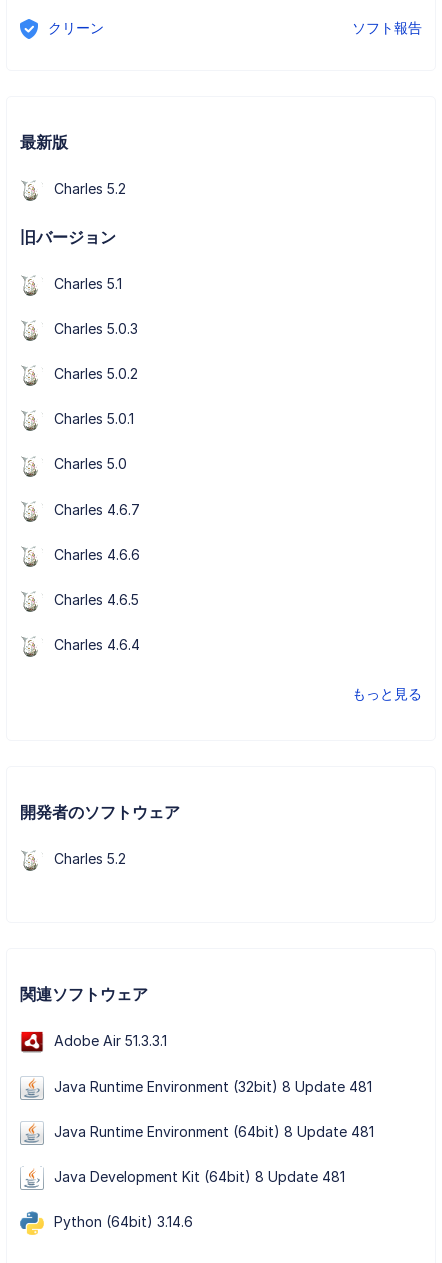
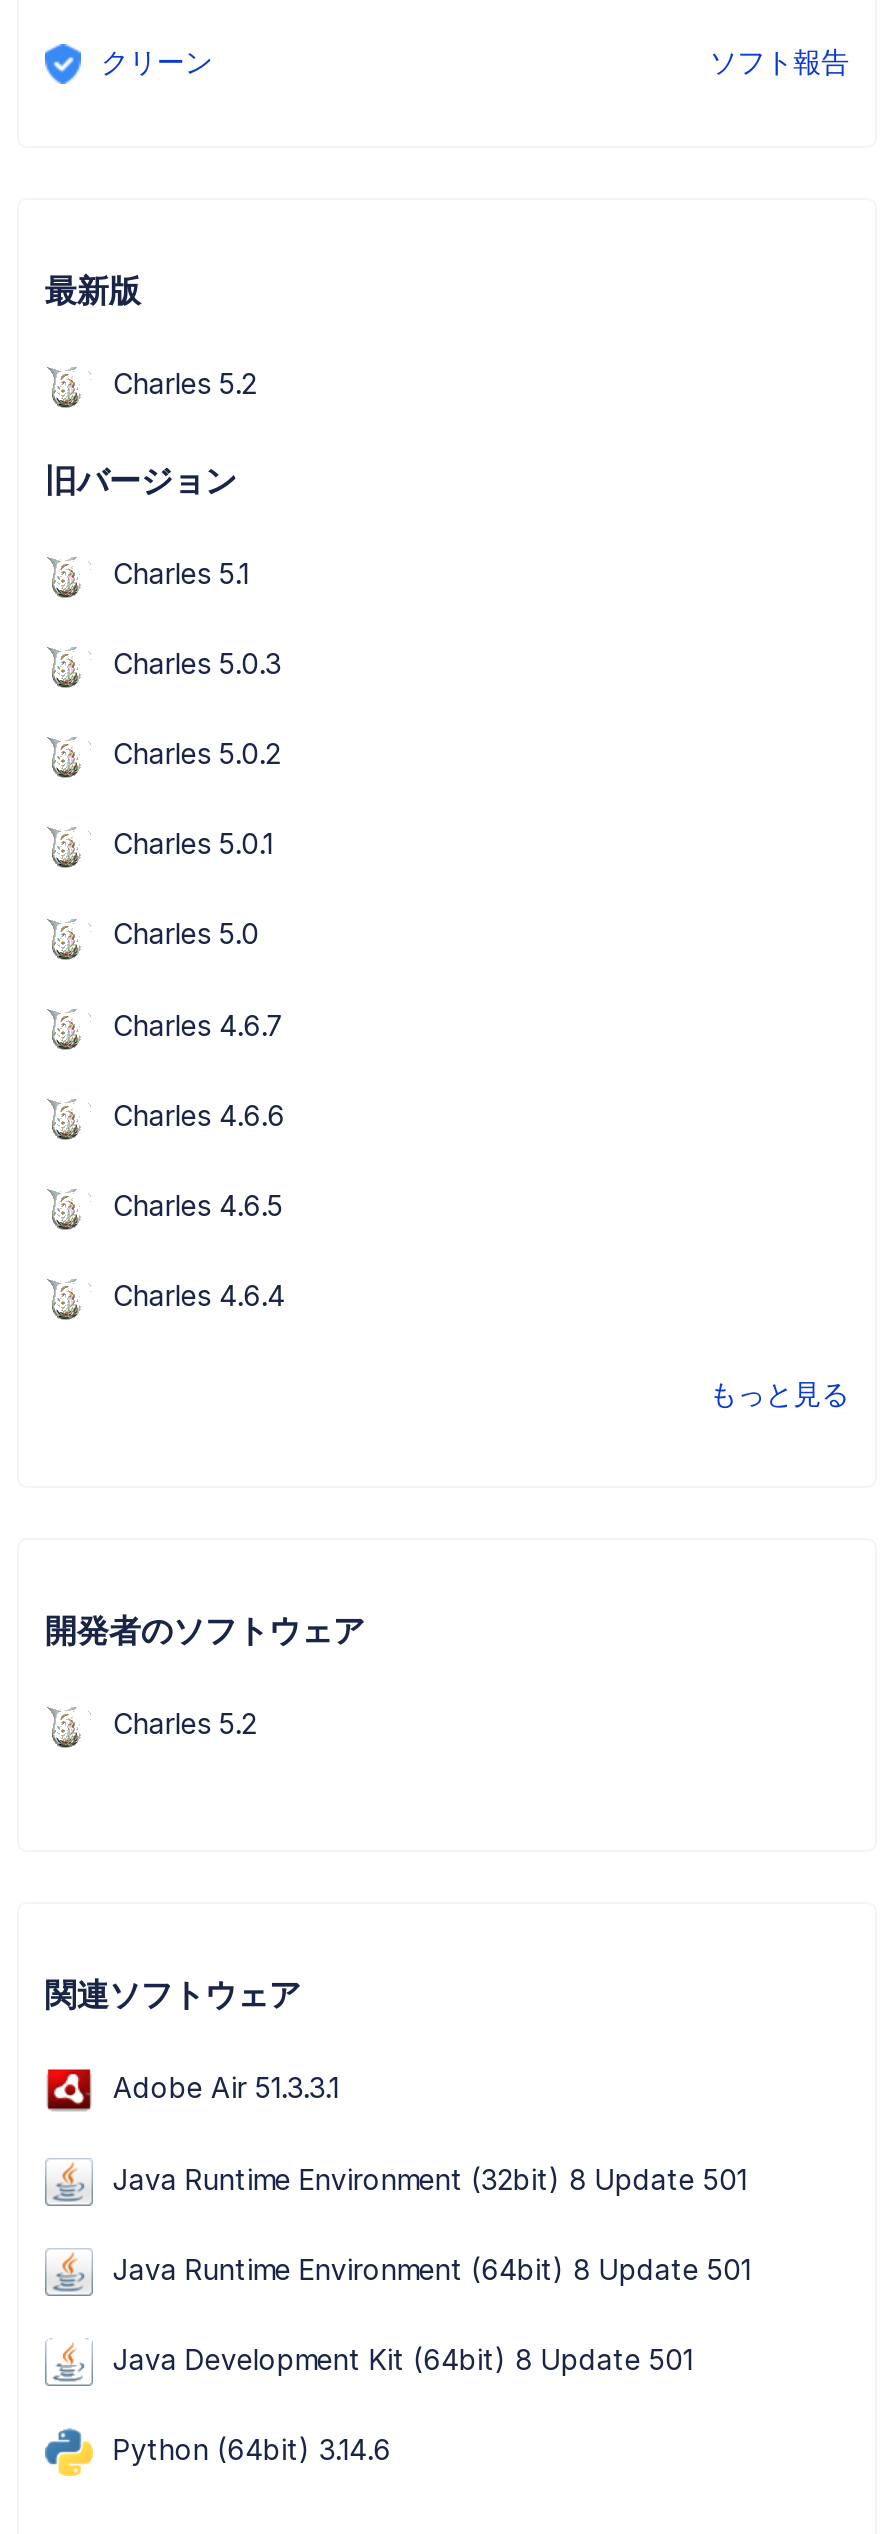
[54,1078,372,1095] Java Runtime Environment (32bit) 8 Update 481 -> [113,2161,747,2195] Java Runtime Environment (32bit) 8 Update 501
[54,1123,374,1140] Java Runtime Environment (64bit) 8 Update 481 -> [113,2252,751,2286] Java Runtime Environment (64bit) 8 Update 501
[54,1168,345,1185] Java Development Kit (64bit) 8 Update 481 -> [113,2342,693,2376] Java Development Kit (64bit) 8 Update 501

